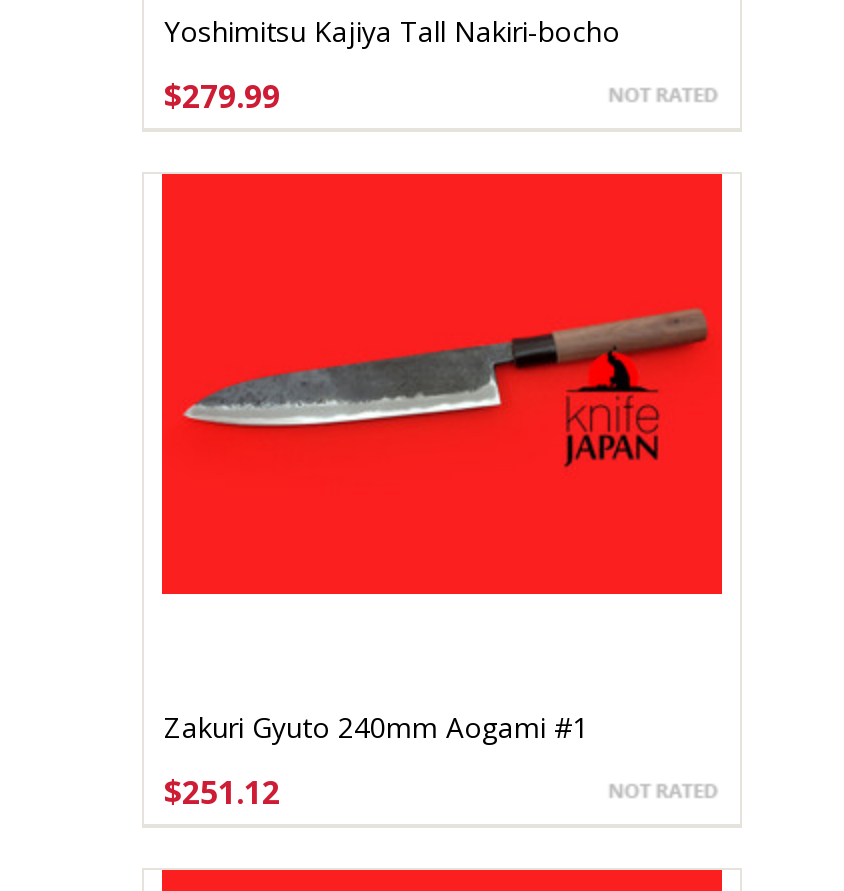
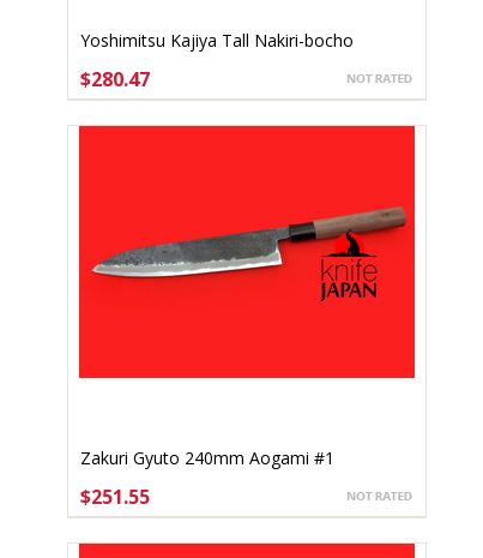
[164,74,280,118] $279.99 -> [80,66,150,92] $280.47
[164,770,280,814] $251.12 -> [80,484,150,510] $251.55

